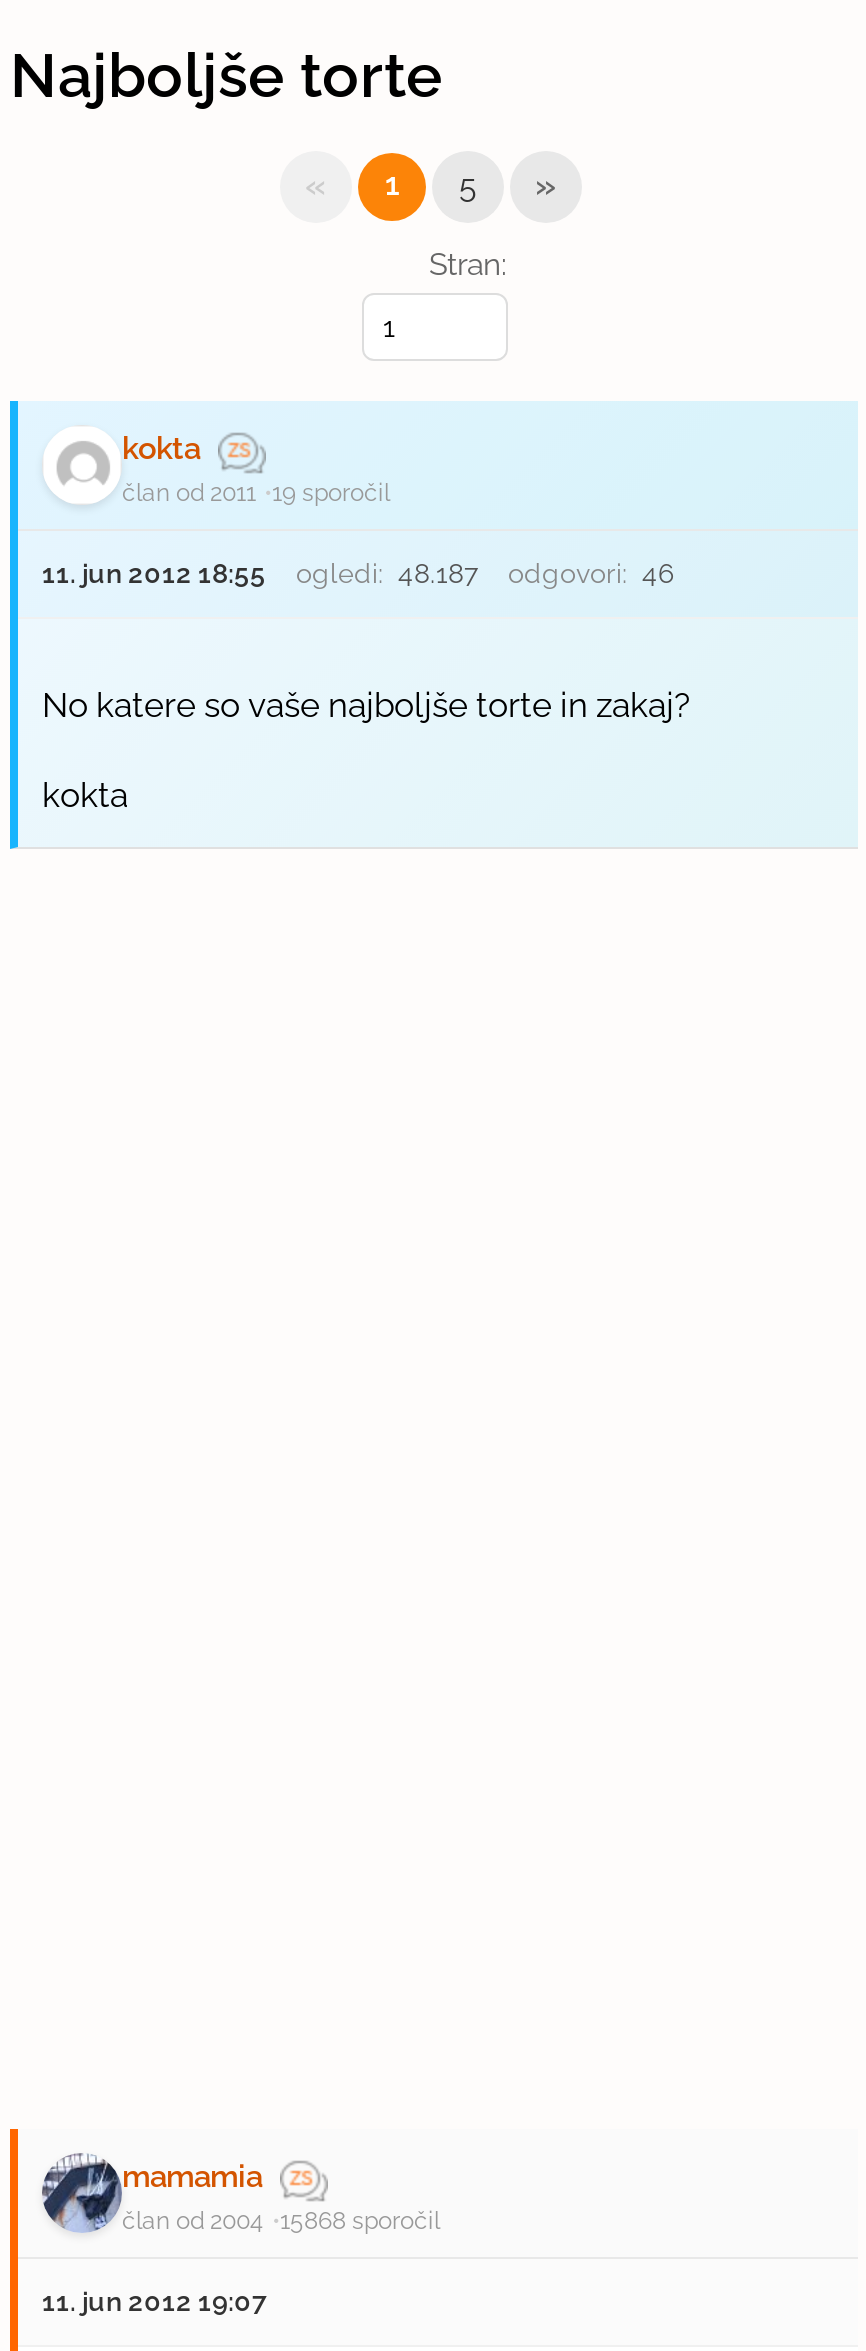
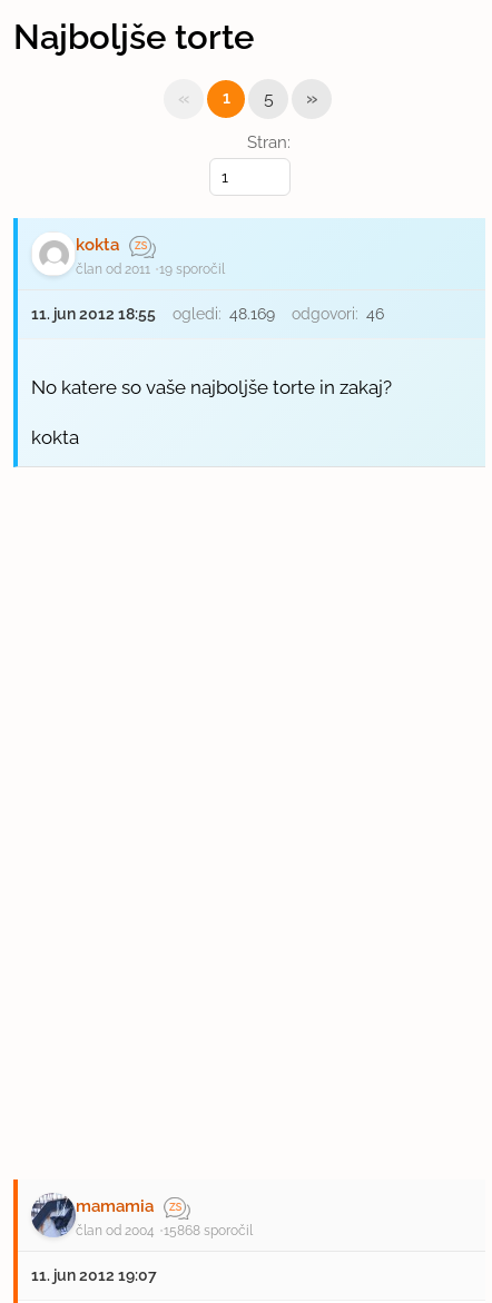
[42,557,674,589] 11. jun 2012 18:55 ogledi: 48.187 odgovori: 46 -> [31,305,384,322] 11. jun 2012 18:55 ogledi: 48.169 odgovori: 46

